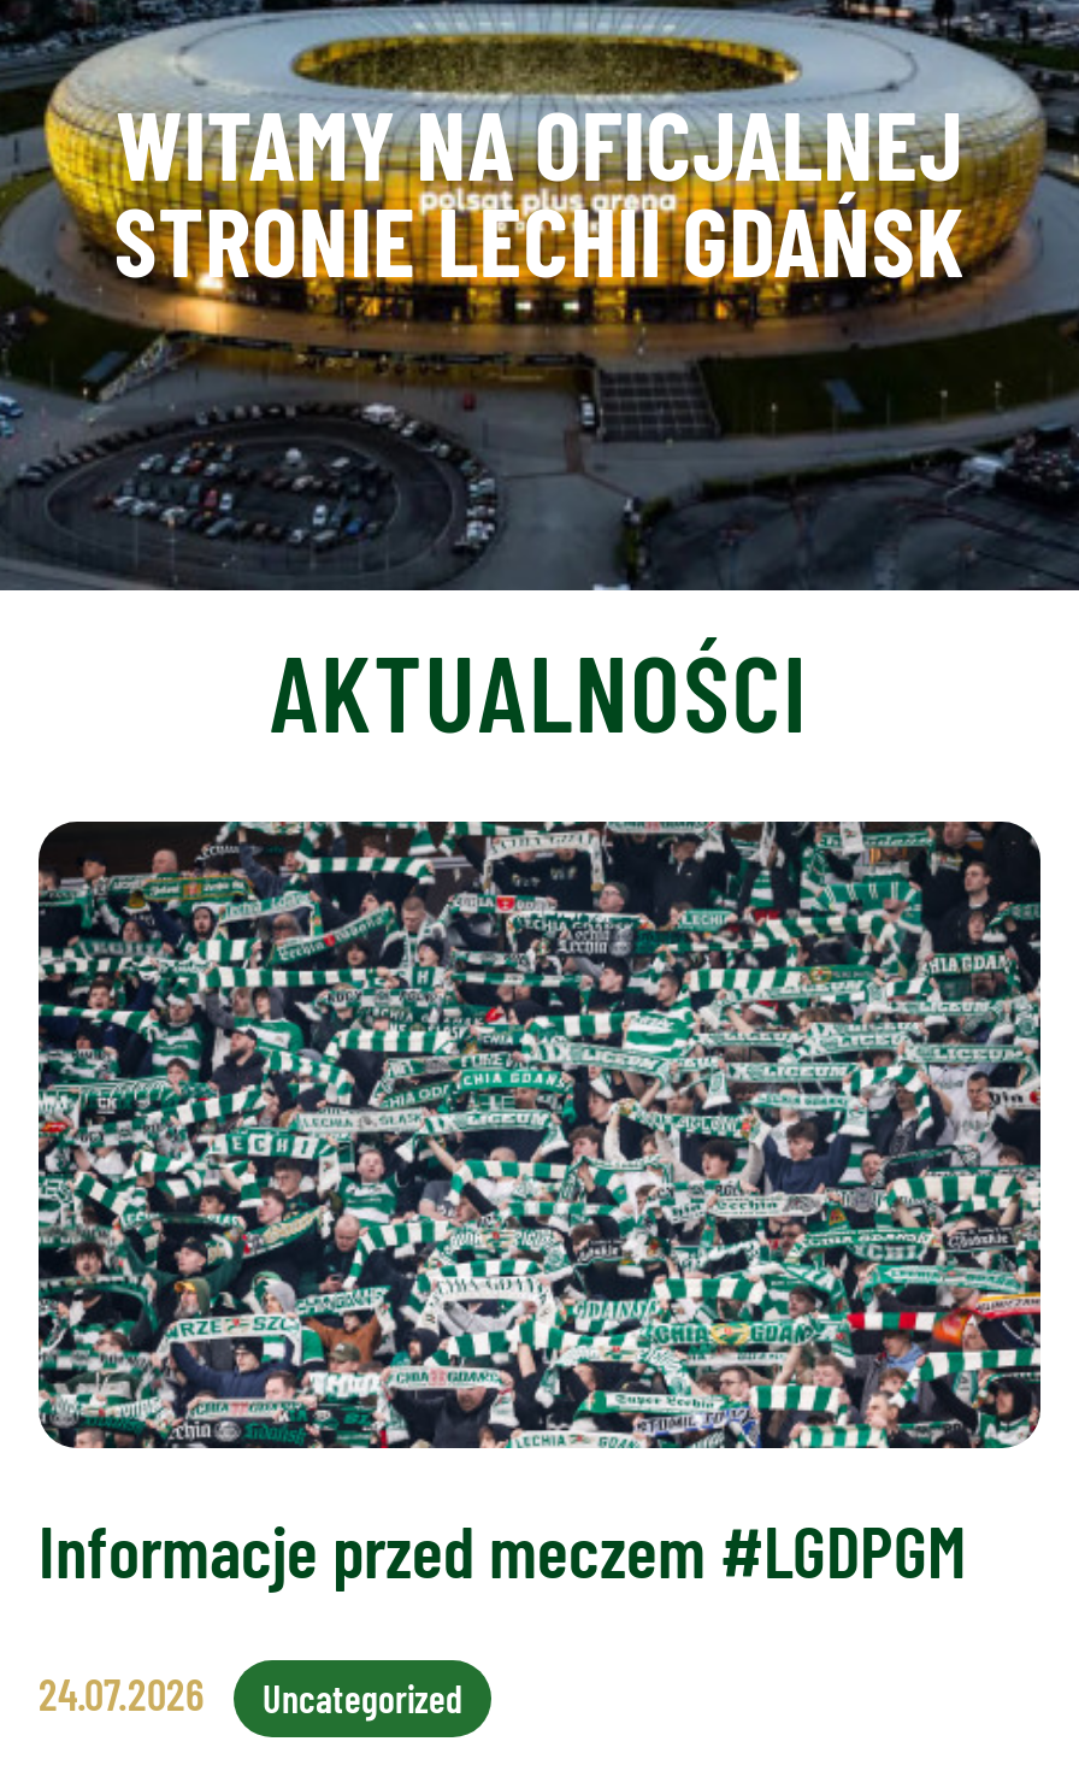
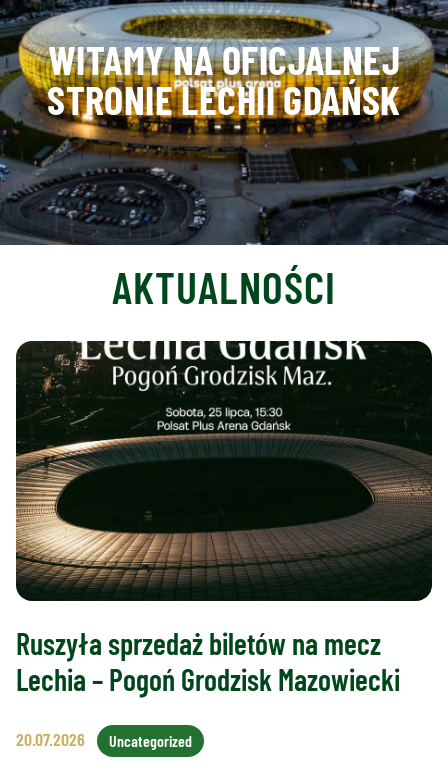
[36,819,1043,1592] [image] | Informacje przed meczem #LGDPGM -> [15,340,432,697] [image] | Ruszyła sprzedaż biletów na mecz | Lechia – Pogoń Grodzisk Mazowiecki
[39,1667,462,1720] 24.07.2026 Uncategorized -> [16,728,192,750] 20.07.2026 Uncategorized

